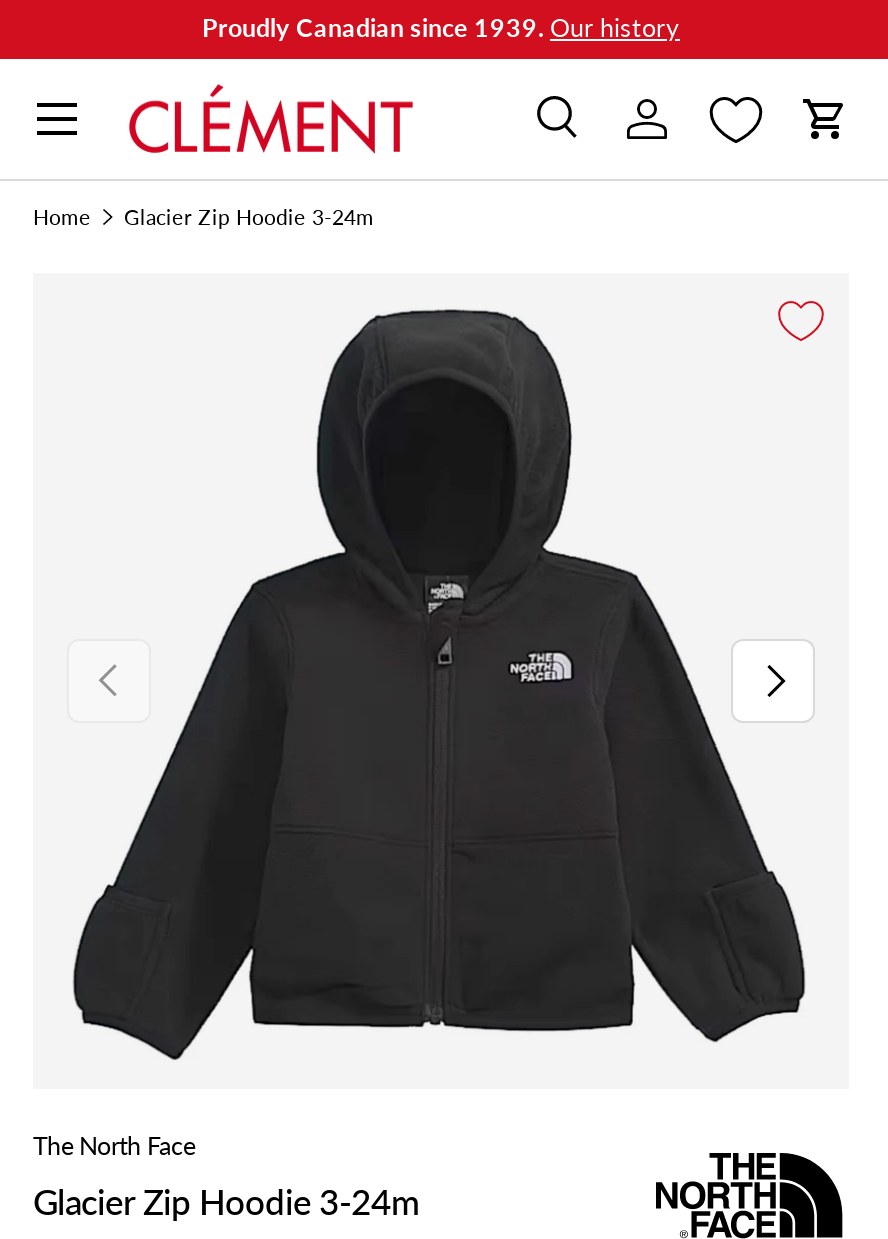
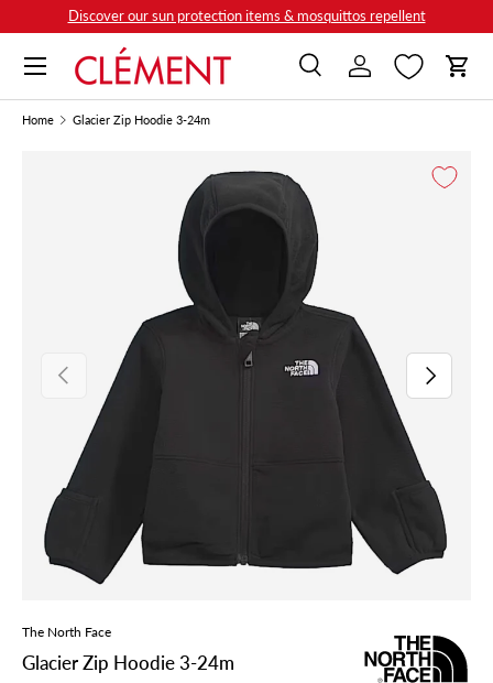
[202,13,680,43] Proudly Canadian since 1939. Our history -> [68,8,425,24] Discover our sun protection items & mosquittos repellent

